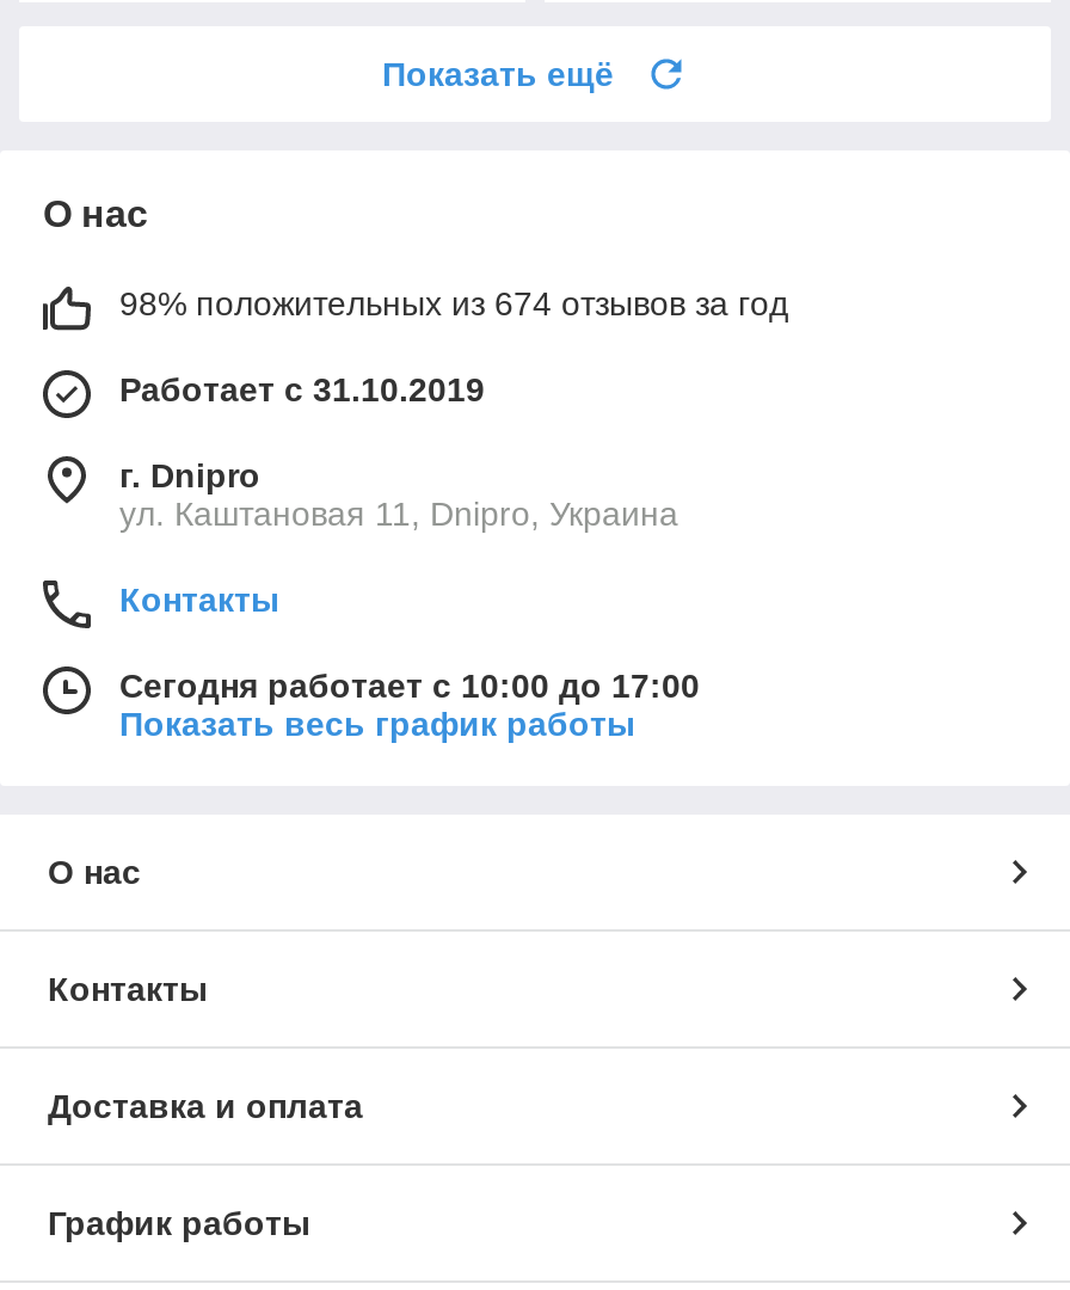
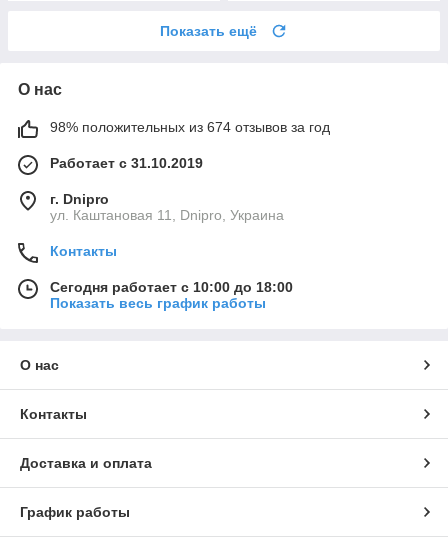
[119,667,700,706] Сегодня работает с 10:00 до 17:00 -> [50,279,293,295] Сегодня работает с 10:00 до 18:00

